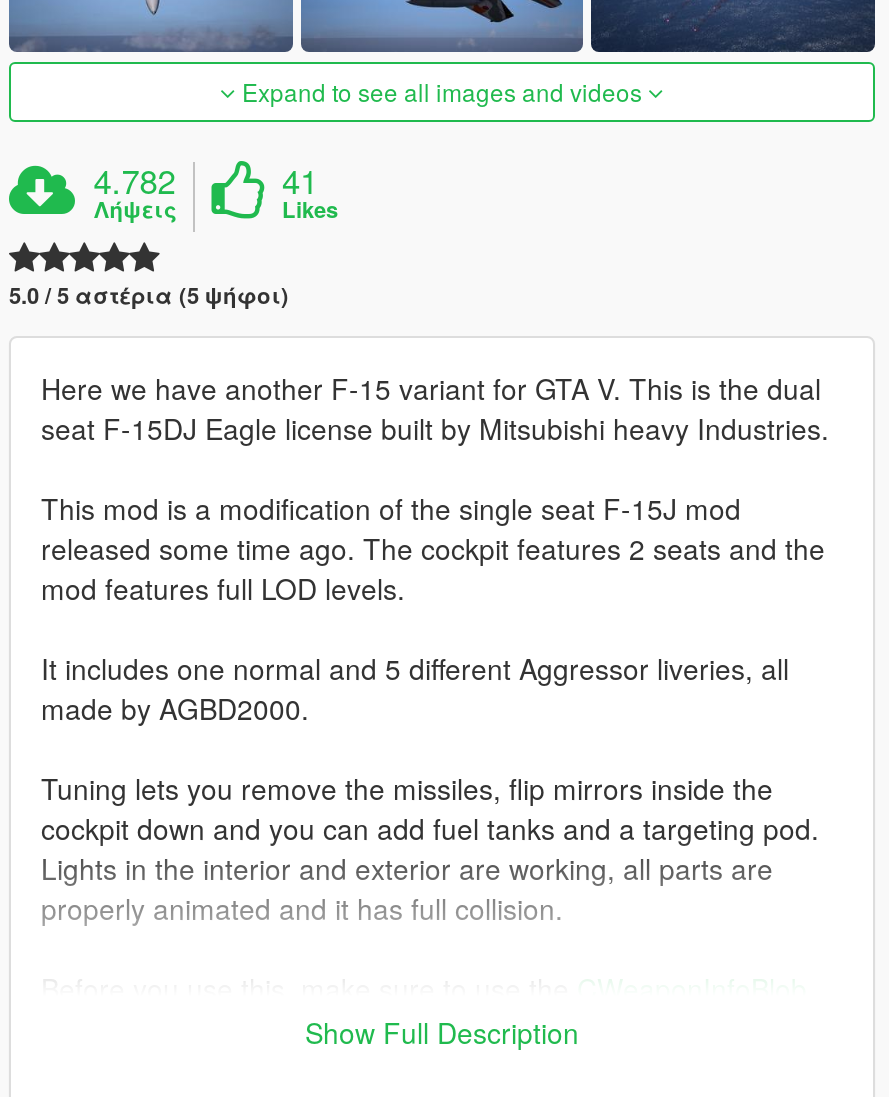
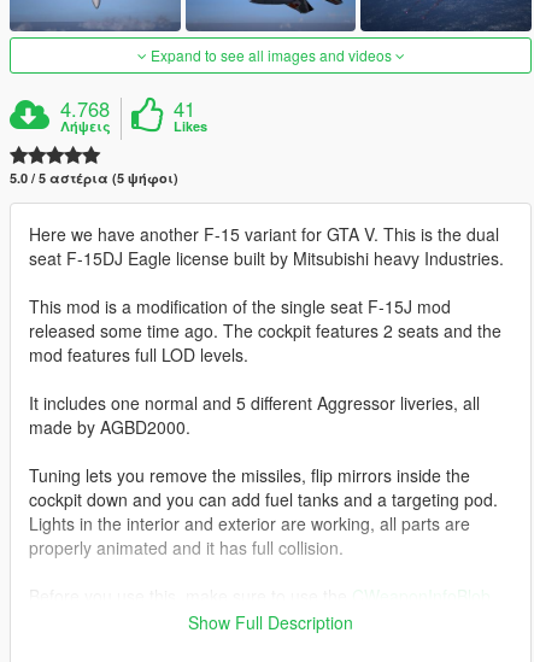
[93,156,175,204] 4.782 -> [61,94,110,123] 4.768

